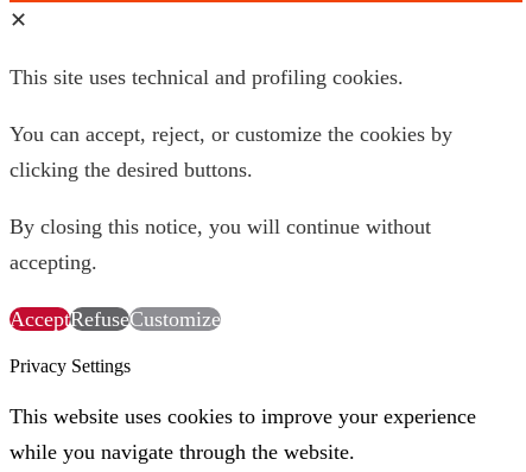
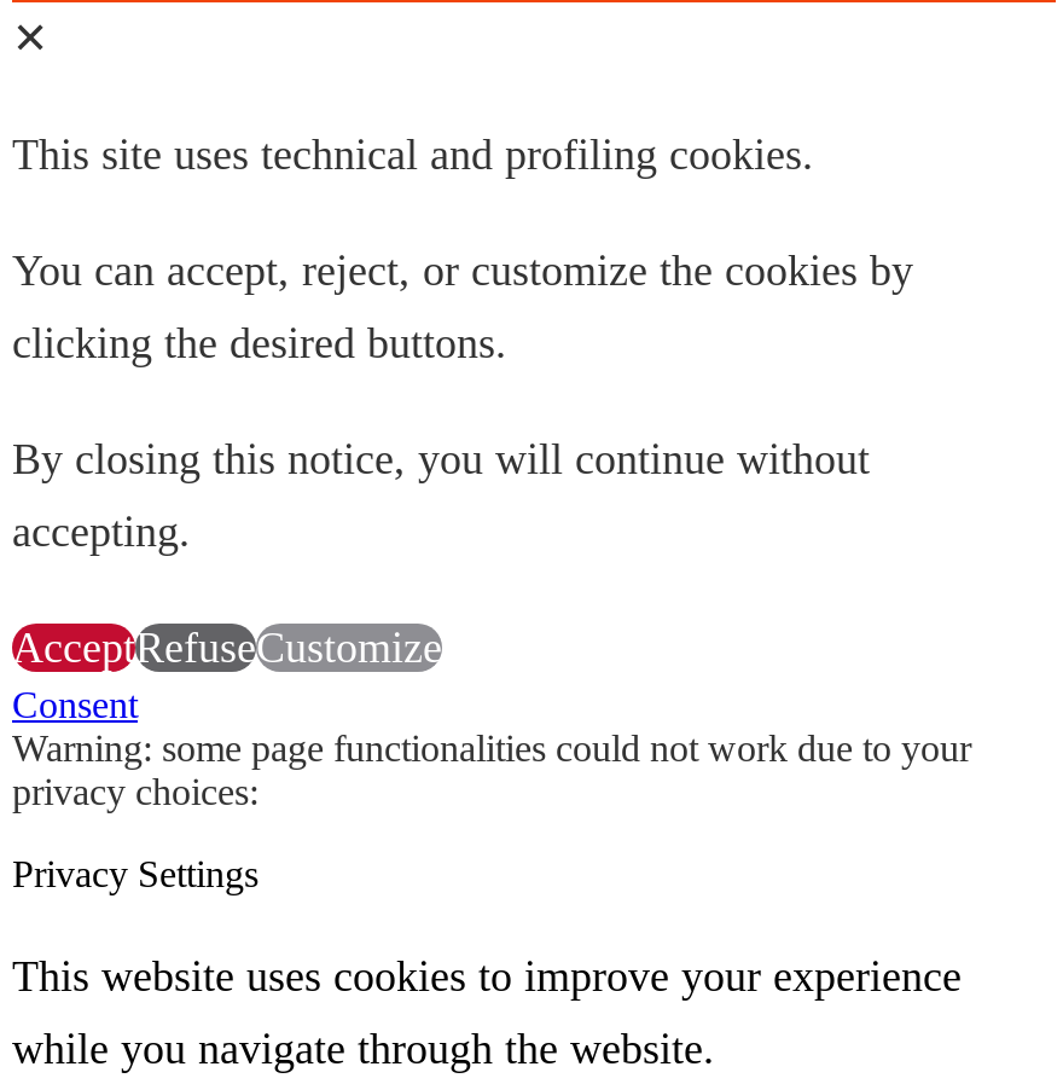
none -> [12,683,971,811] Consent | Warning: some page functionalities could not work due to your | privacy choices:

